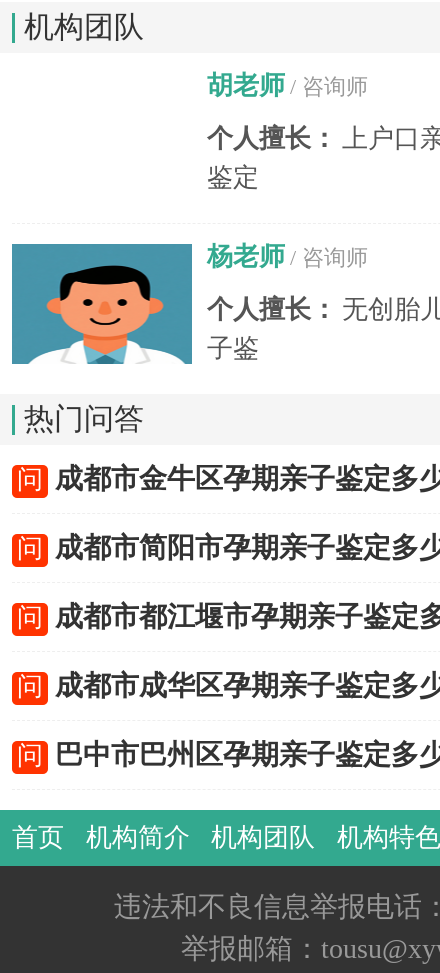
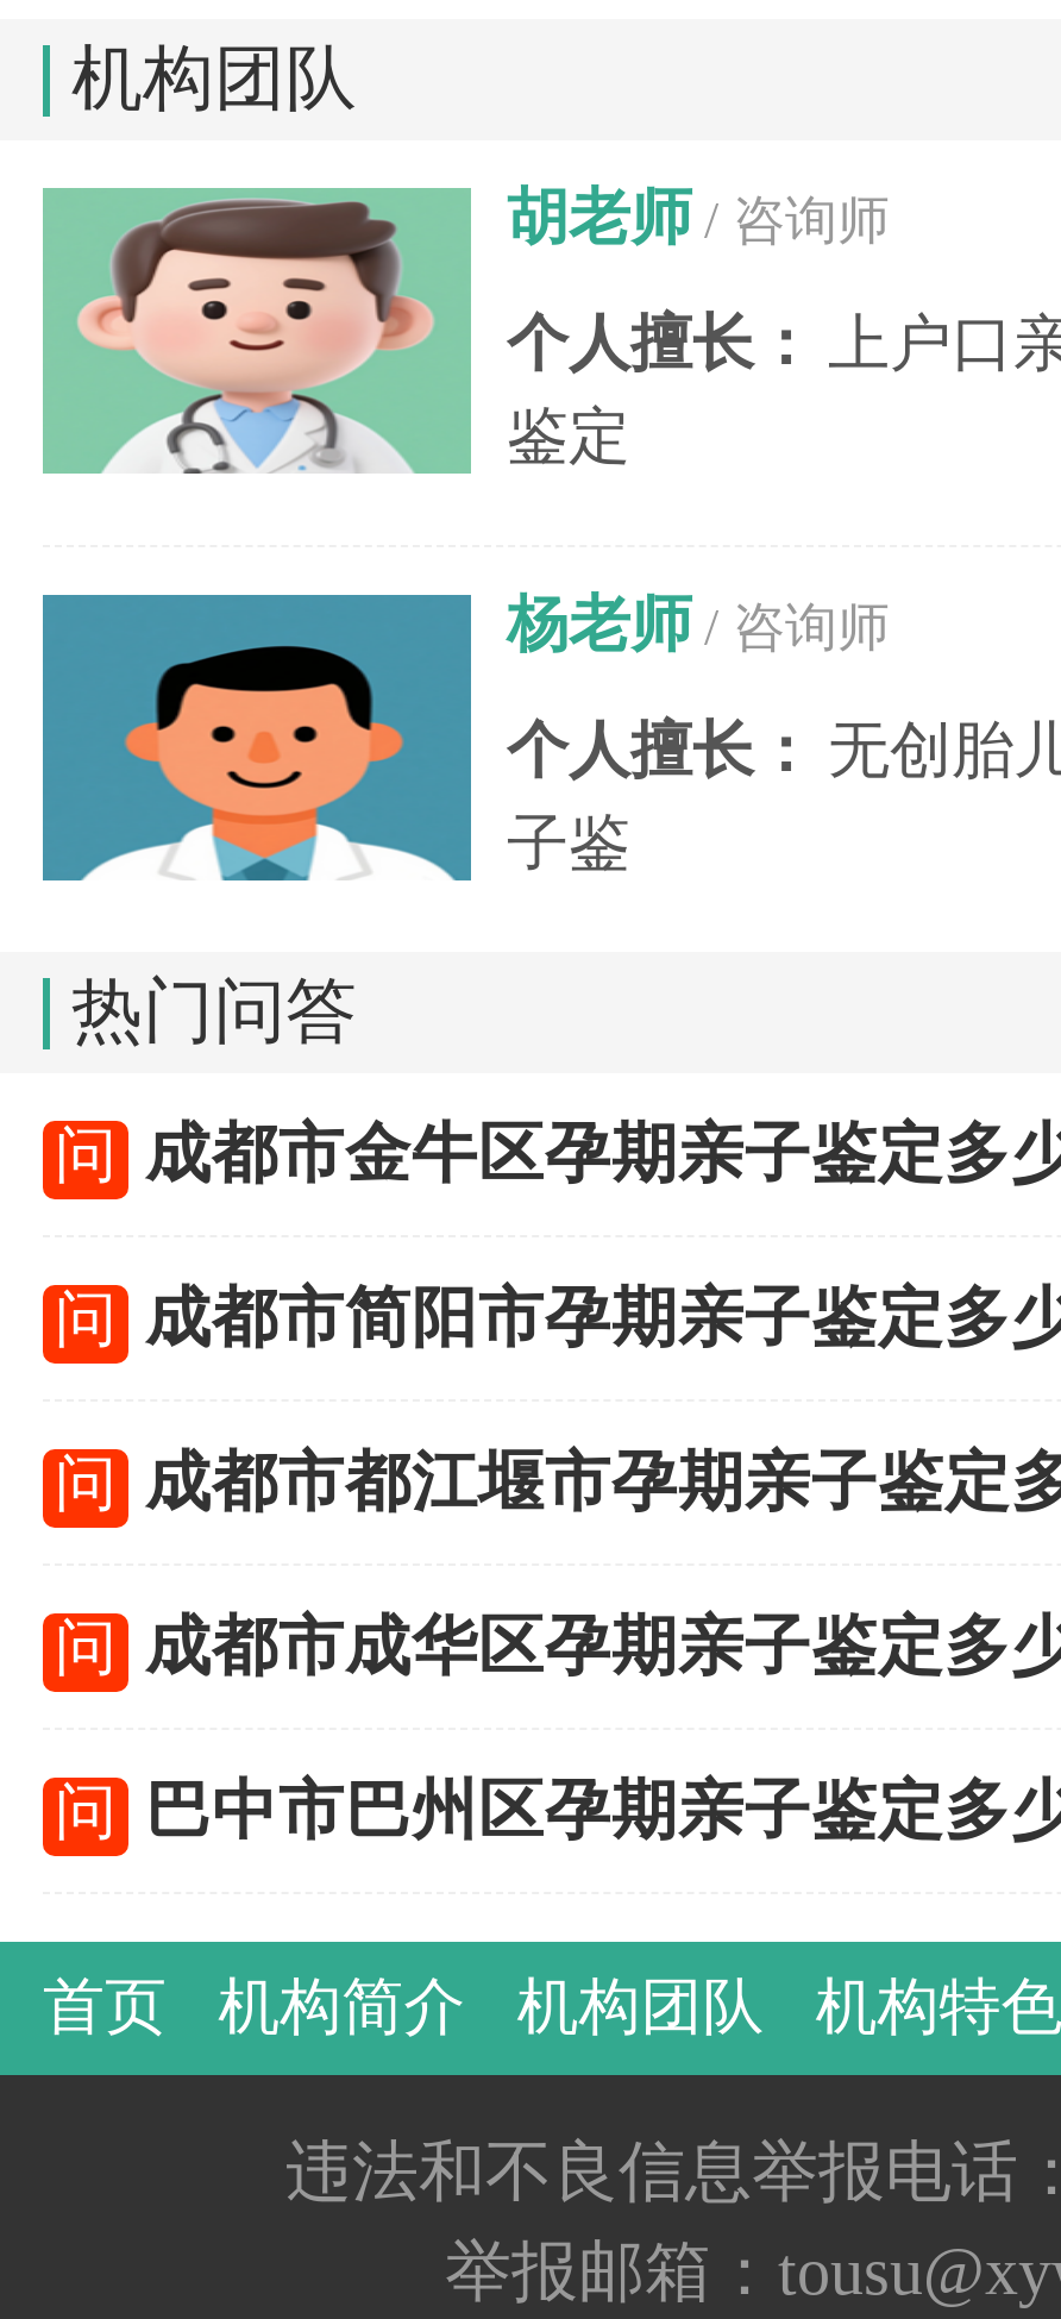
none -> [40,186,473,476] [image]

